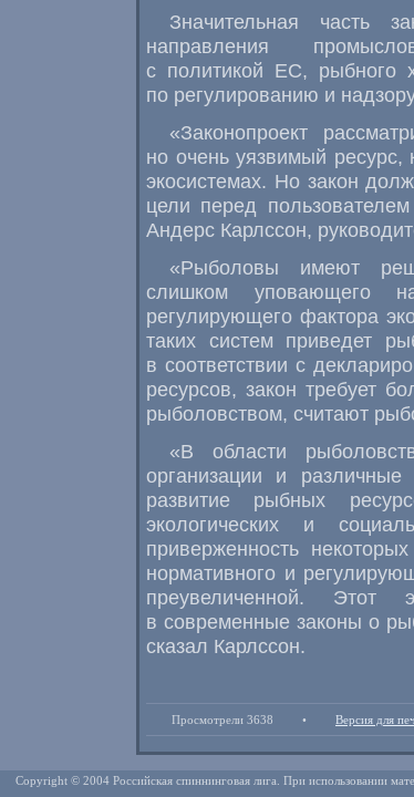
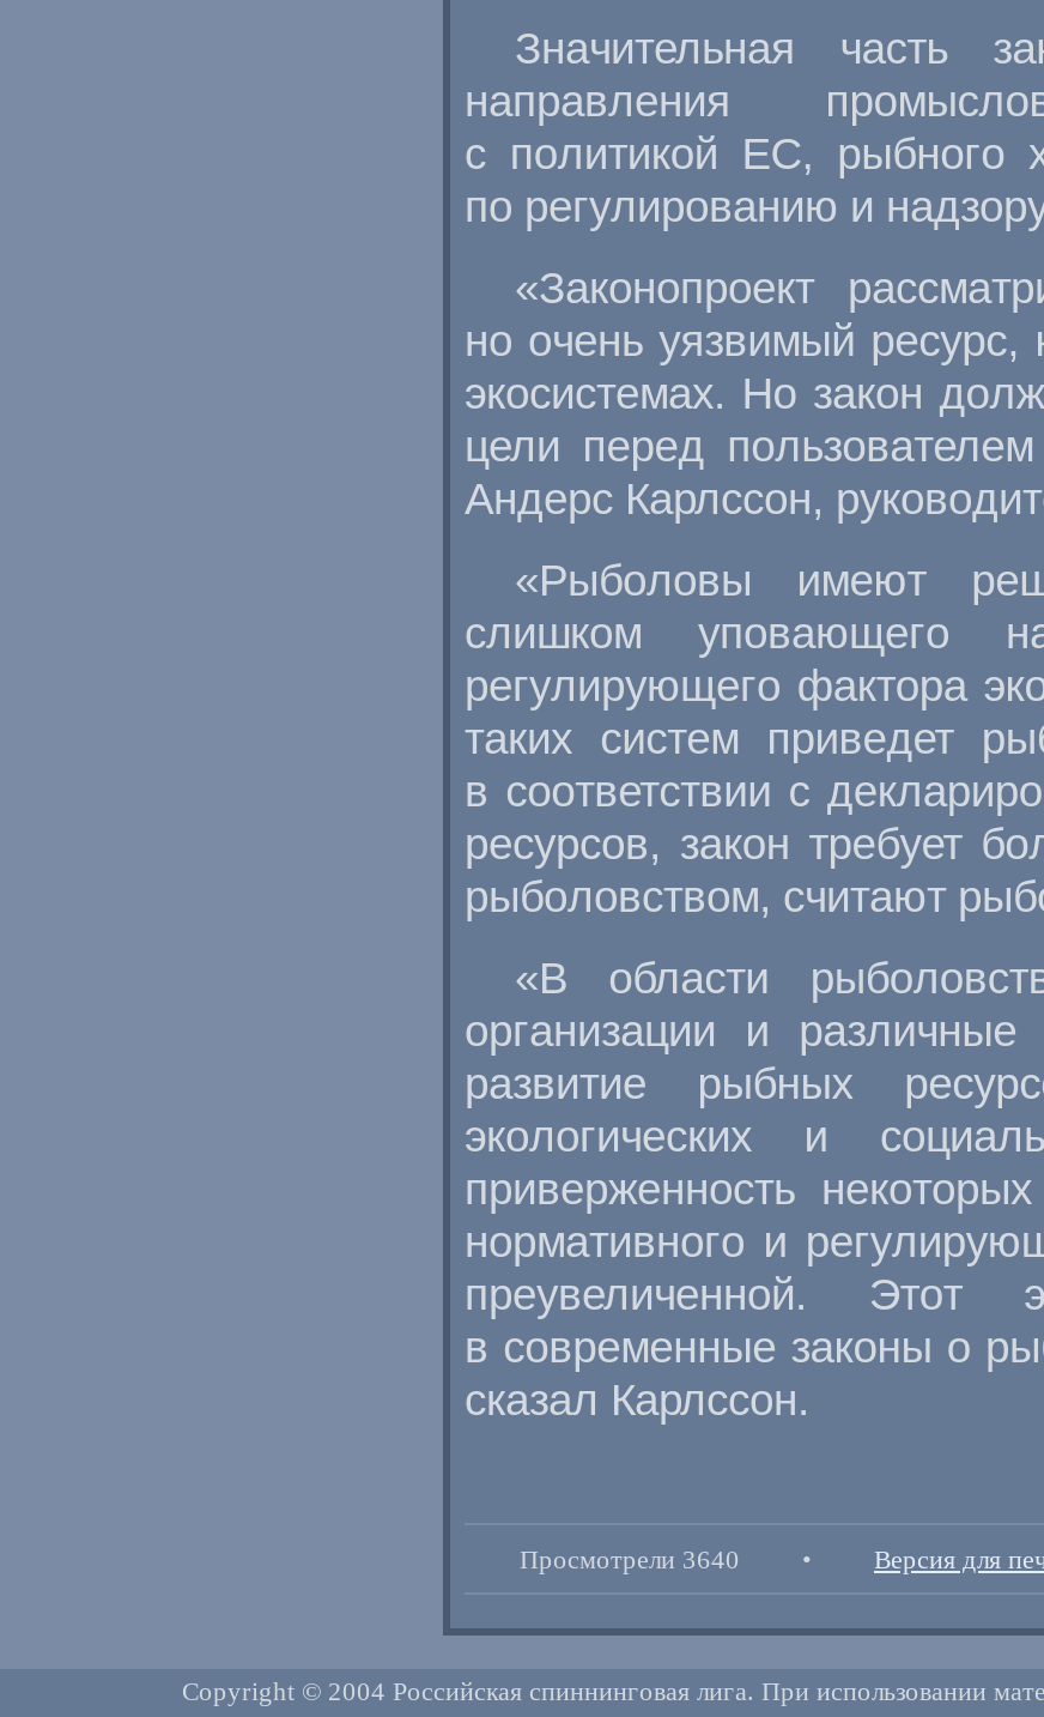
[172,713,273,726] Просмотрели 3638 -> [520,1544,740,1573] Просмотрели 3640

